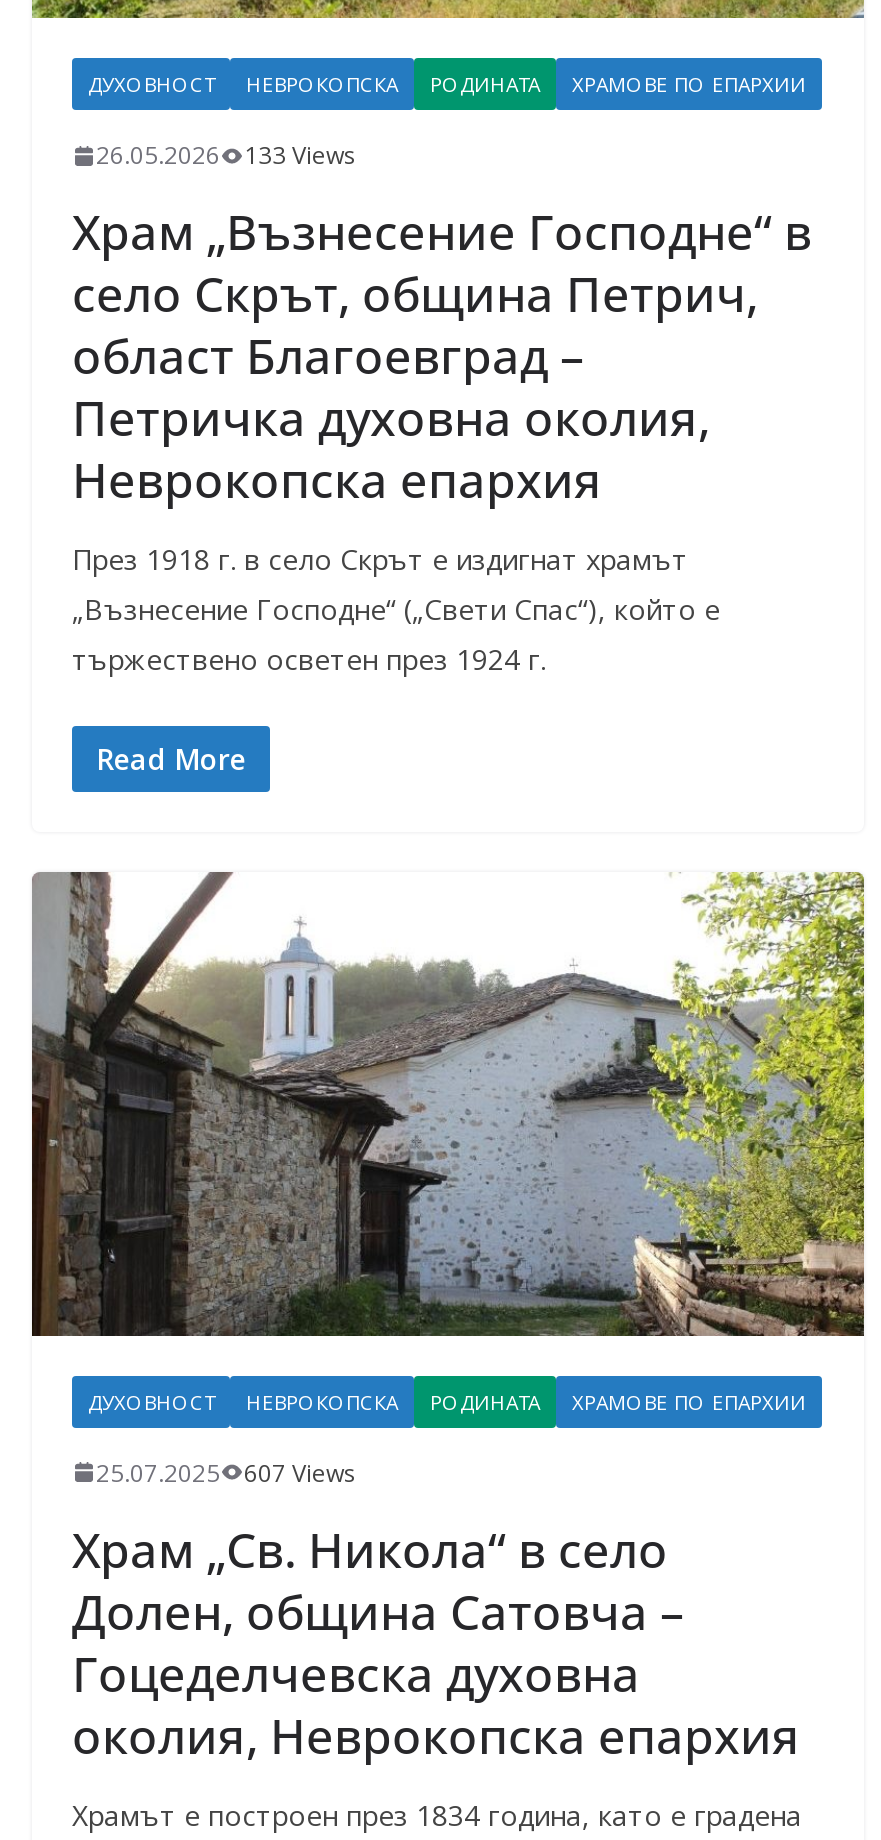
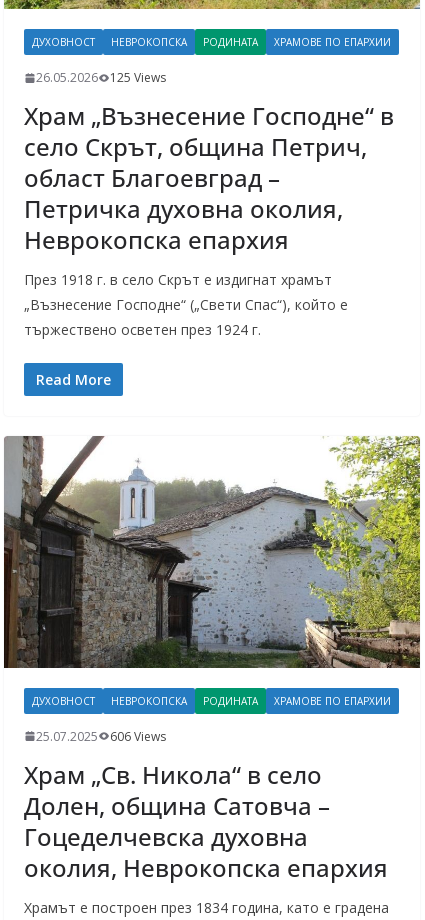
[96,139,356,173] 26.05.2026 133 Views -> [36,69,166,86] 26.05.2026 125 Views
[96,1455,356,1489] 25.07.2025 607 Views -> [36,728,166,745] 25.07.2025 606 Views

